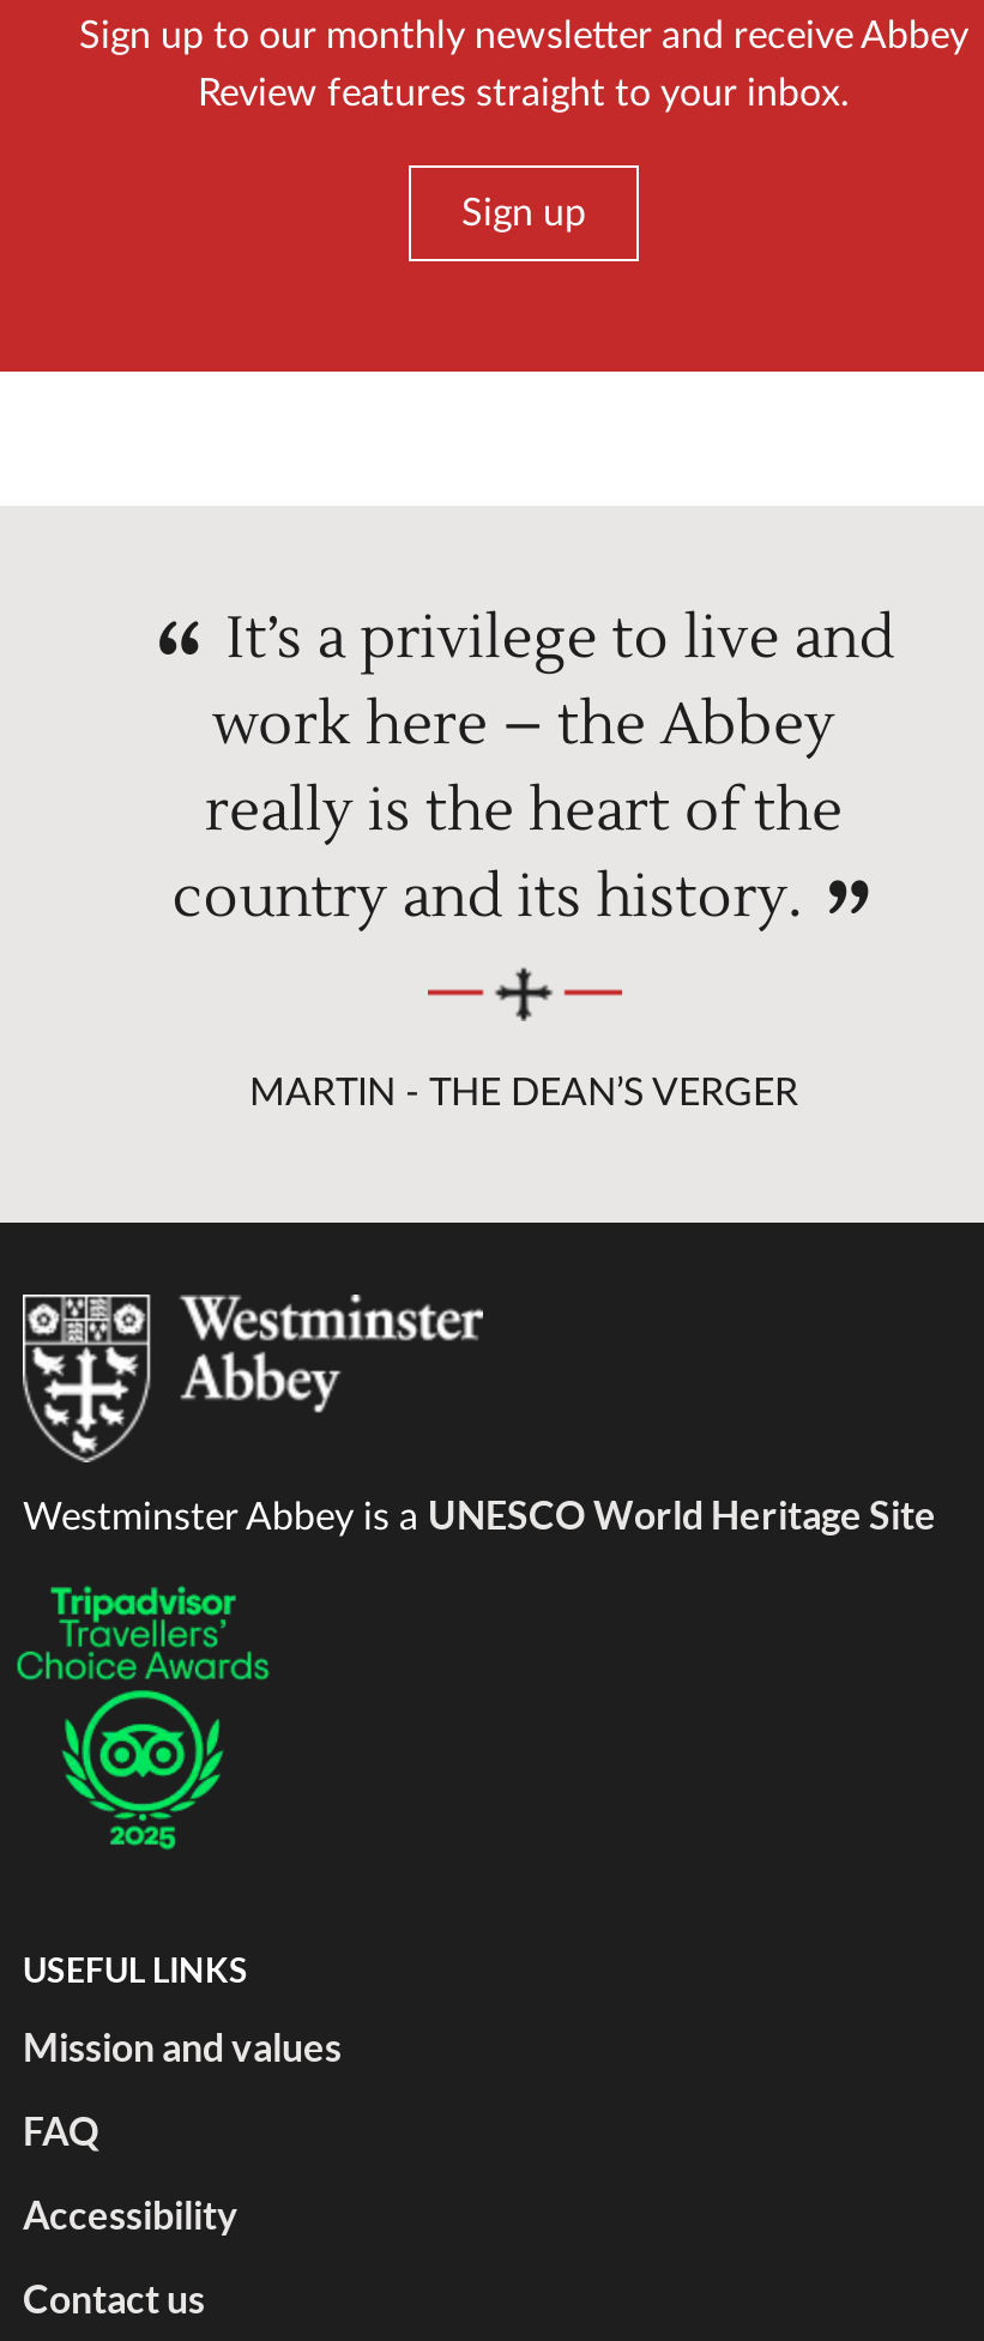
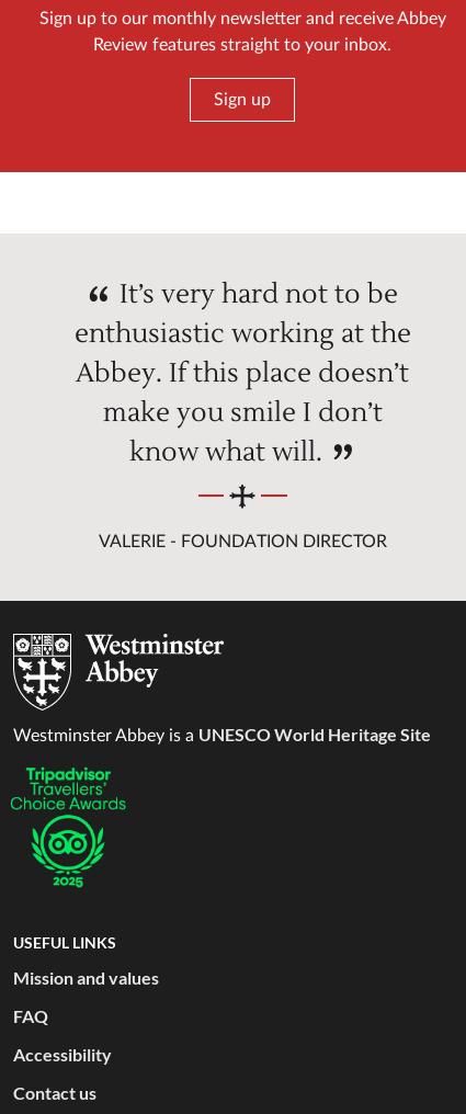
[172,602,895,935] It’s a privilege to live and | work here – the Abbey | really is the heart of the | country and its history. -> [74,277,411,469] It’s very hard not to be | enthusiastic working at the | Abbey. If this place doesn’t | make you smile I don’t | know what will.
[249,1074,798,1112] MARTIN - THE DEAN’S VERGER -> [98,533,387,550] VALERIE - FOUNDATION DIRECTOR

